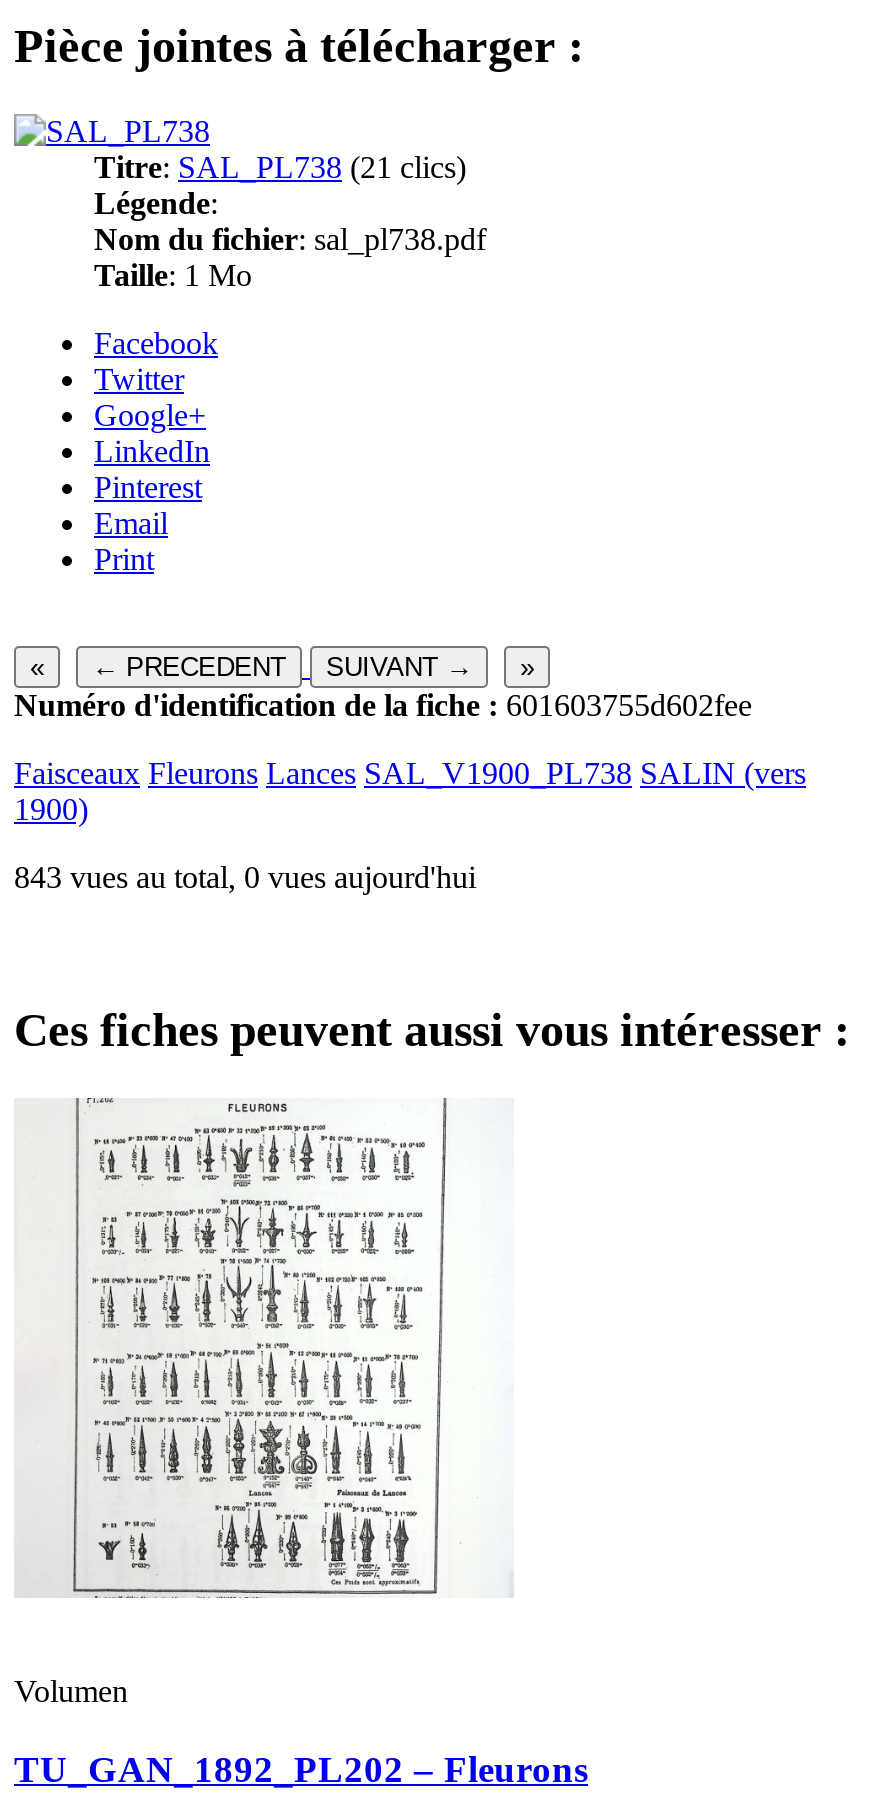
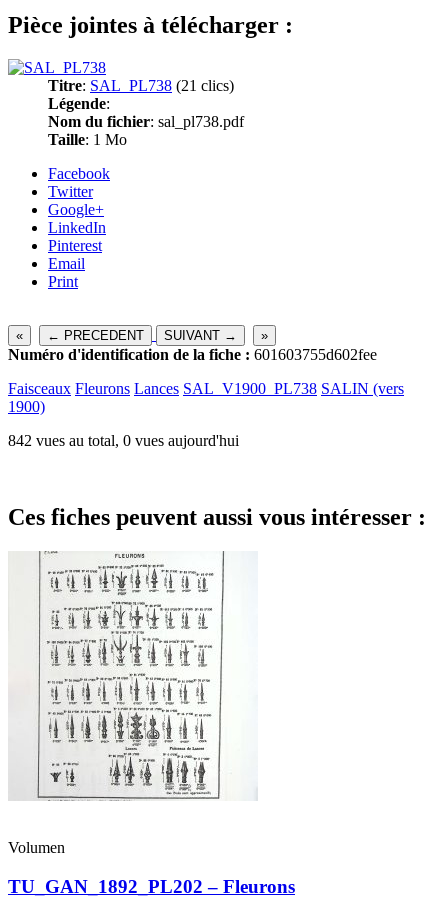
[14,860,476,894] 843 vues au total, 0 vues aujourd'hui -> [8,432,239,449] 842 vues au total, 0 vues aujourd'hui

